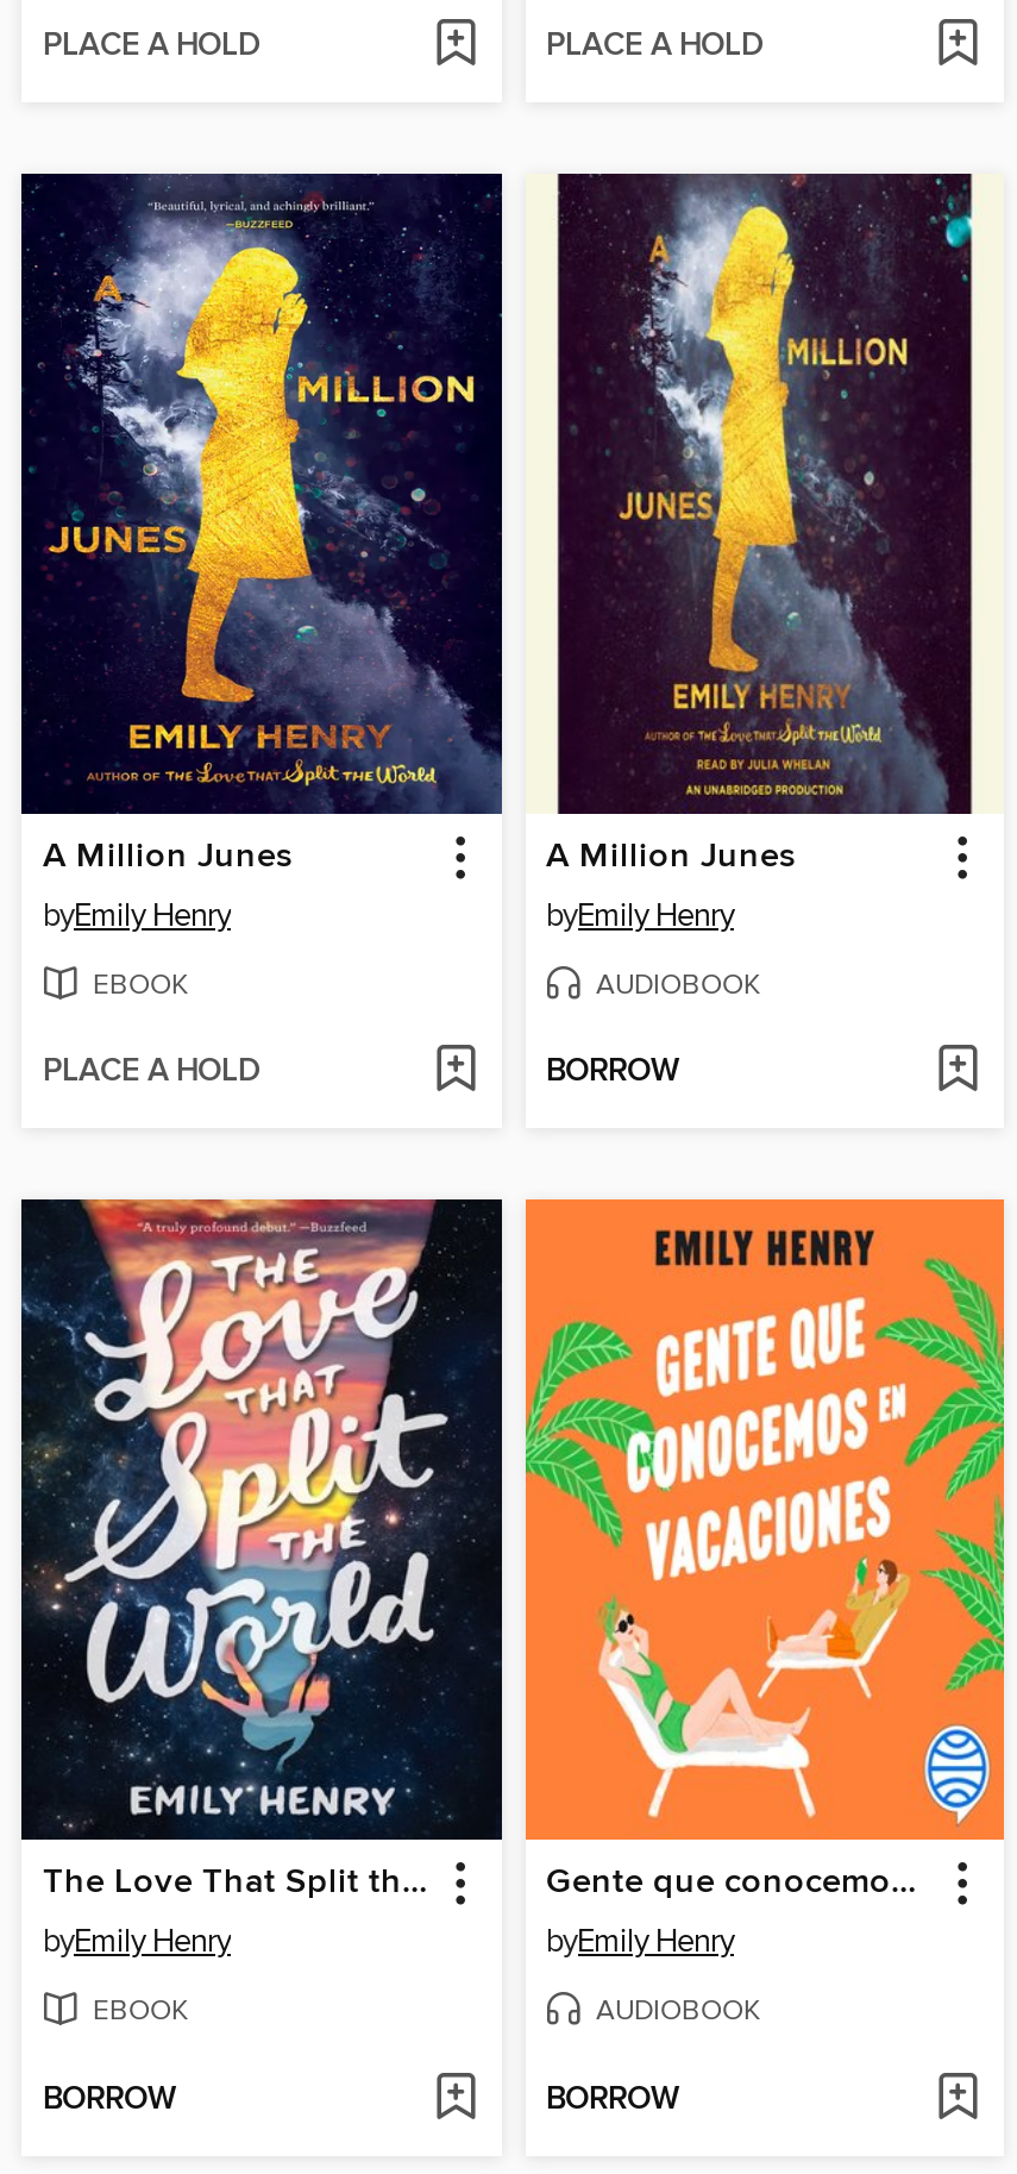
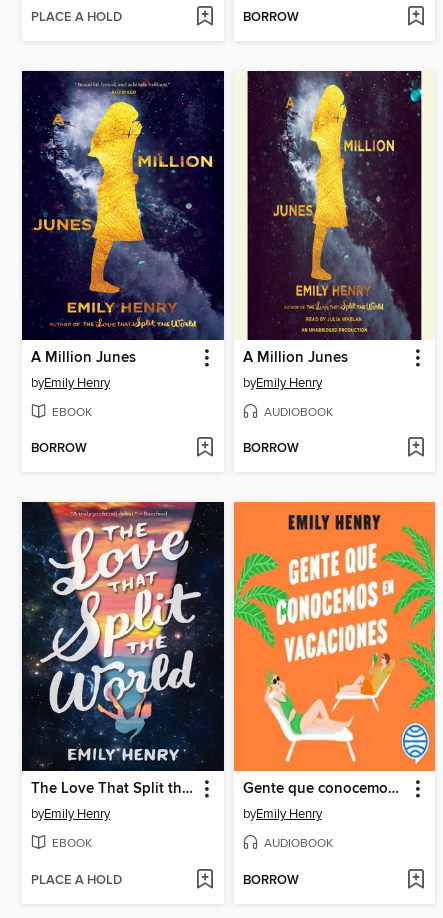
[546,27,762,67] PLACE A HOLD -> [242,9,298,26] BORROW
[43,1053,259,1094] PLACE A HOLD -> [31,440,87,457] BORROW
[43,2079,176,2120] BORROW -> [31,872,122,889] PLACE A HOLD

